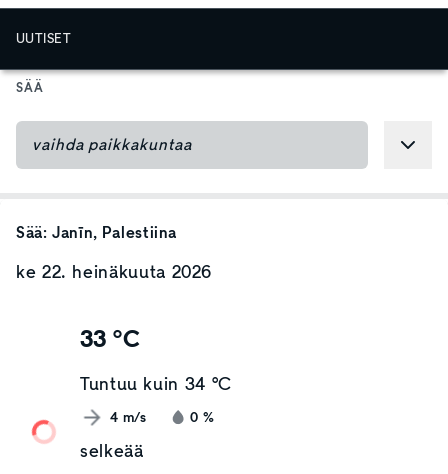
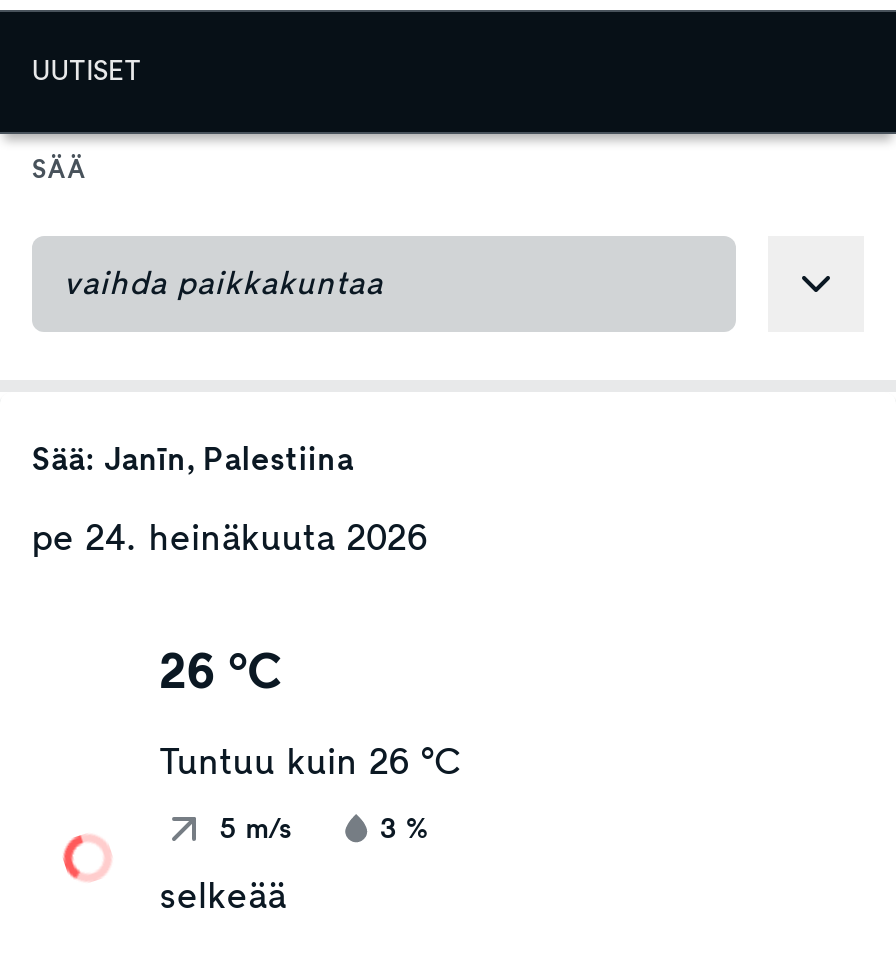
[16,260,212,284] ke 22. heinäkuuta 2026 -> [32,514,428,562] pe 24. heinäkuuta 2026
[80,323,140,356] 33 °C -> [160,640,283,706] 26 °C
[80,372,232,396] Tuntuu kuin 34 °C -> [160,738,462,786] Tuntuu kuin 26 °C
[110,408,146,427] 4 m/s -> [220,810,292,848] 5 m/s
[190,408,214,427] 0% -> [380,810,429,848] 3%

